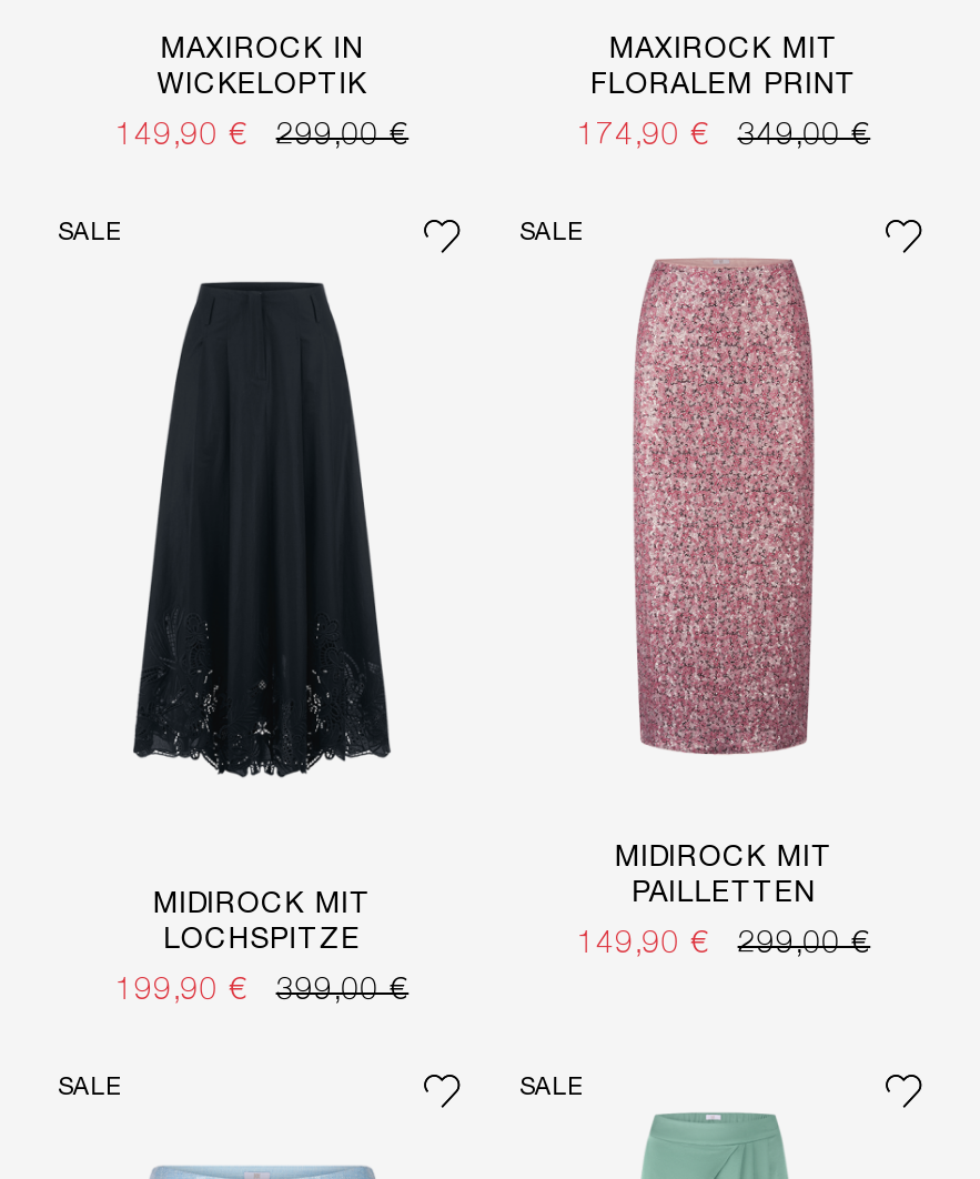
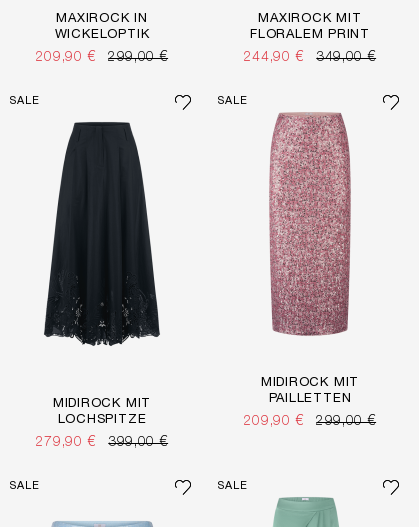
[115,123,409,154] 149,90 € 299,00 € -> [36,51,168,65] 209,90 € 299,00 €
[577,123,870,154] 174,90 € 349,00 € -> [244,51,376,65] 244,90 € 349,00 €
[577,930,870,961] 149,90 € 299,00 € -> [244,415,376,429] 209,90 € 299,00 €
[115,977,409,1008] 199,90 € 399,00 € -> [36,436,168,450] 279,90 € 399,00 €

